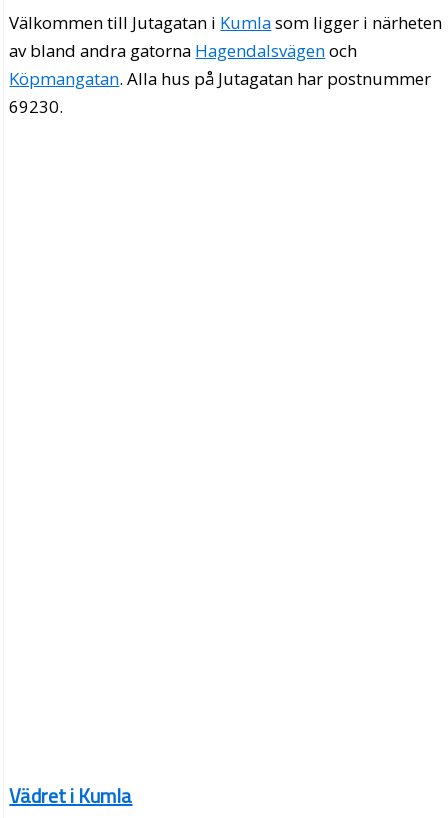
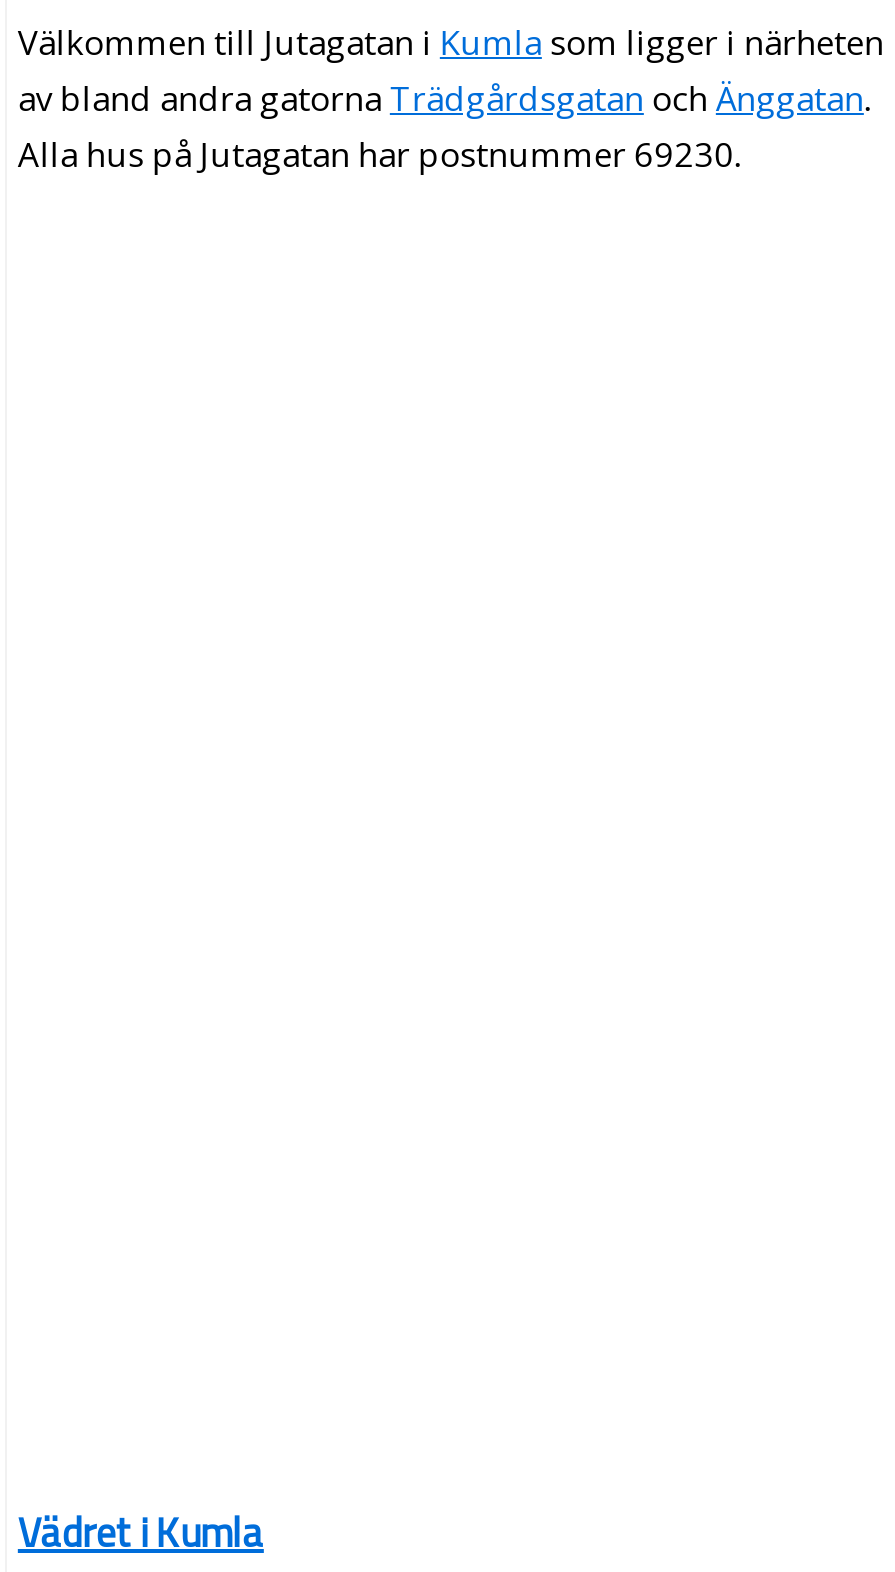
[9,39,431,118] av bland andra gatorna Hagendalsvägen och | Köpmangatan. Alla hus på Jutagatan har postnummer | 69230. -> [18,75,872,177] av bland andra gatorna Trädgårdsgatan och Änggatan. | Alla hus på Jutagatan har postnummer 69230.

